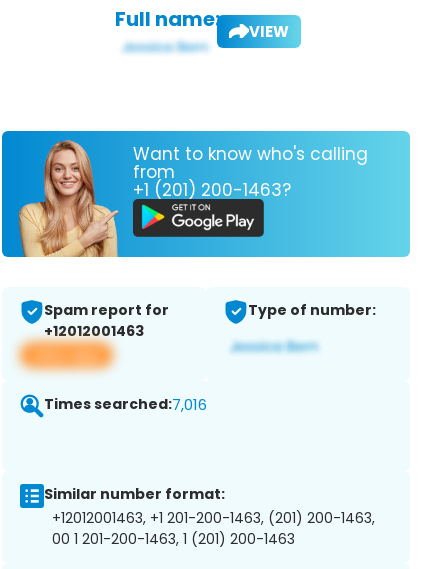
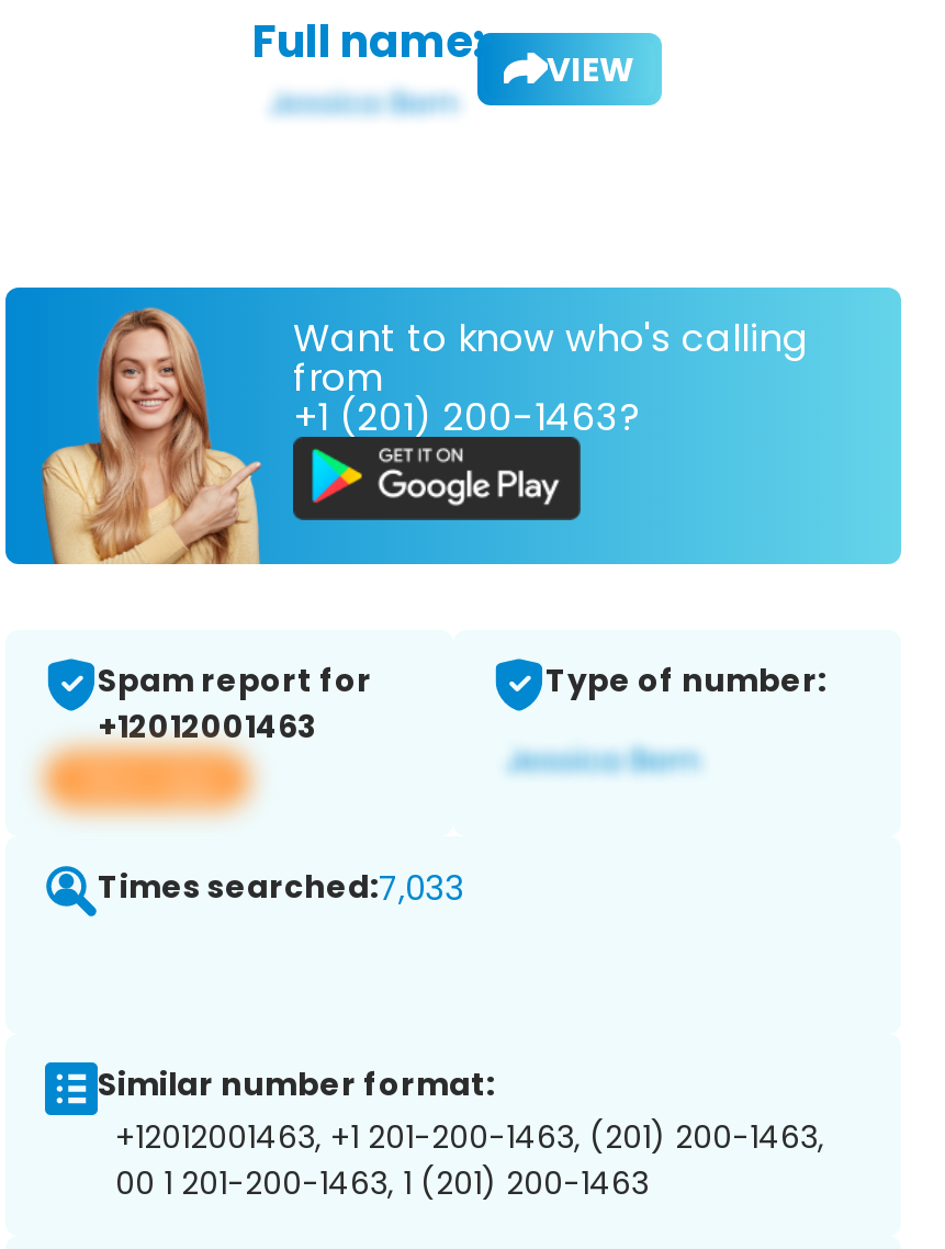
[44,394,207,415] Times searched:7,016 -> [98,865,464,911] Times searched:7,033

